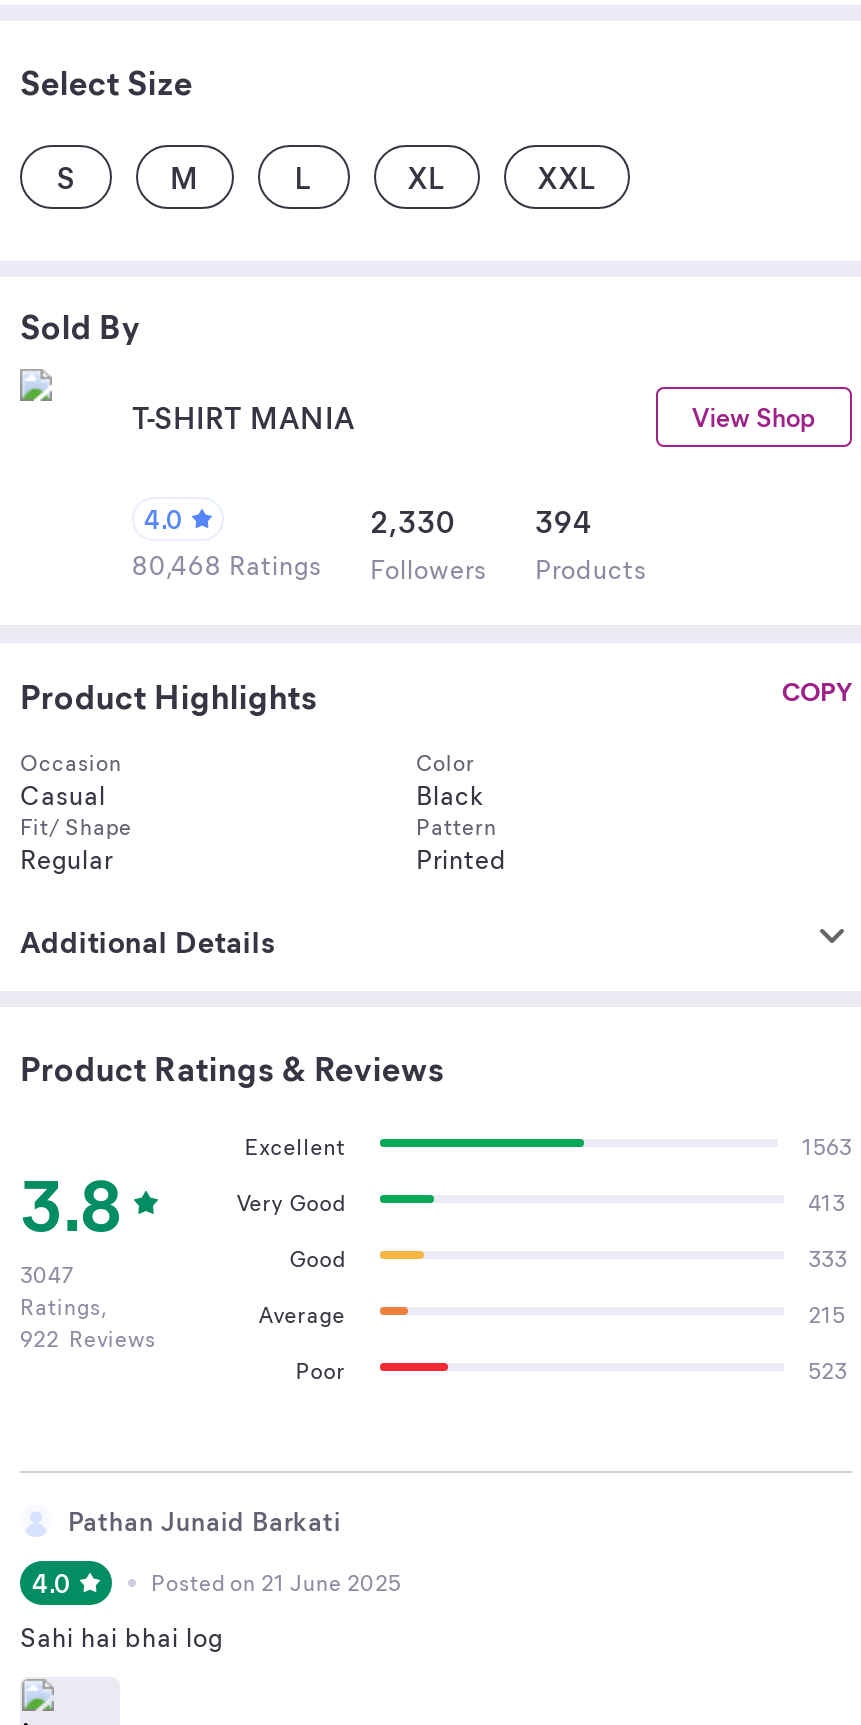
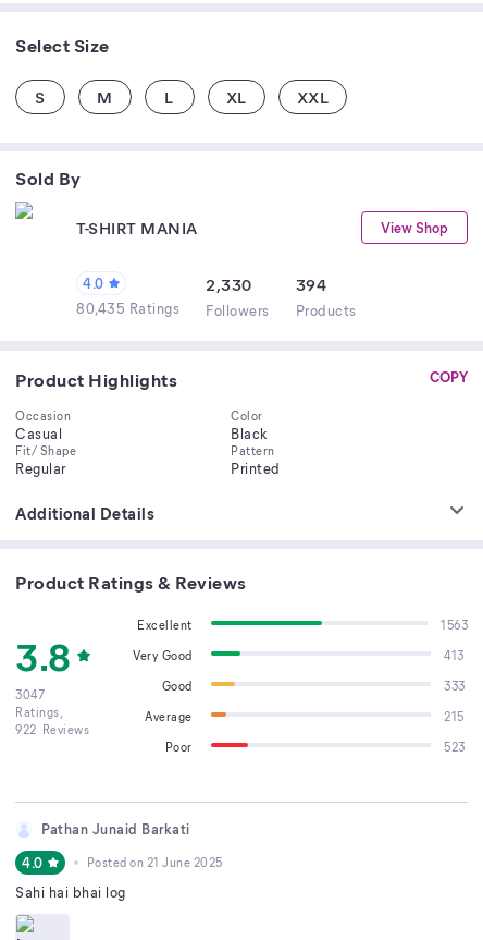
[132,547,647,585] 80,468 Ratings Followers Products -> [76,298,356,319] 80,435 Ratings Followers Products

